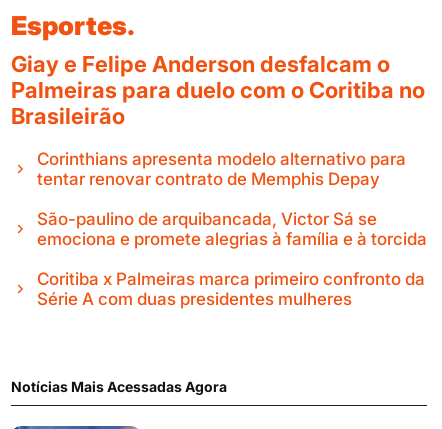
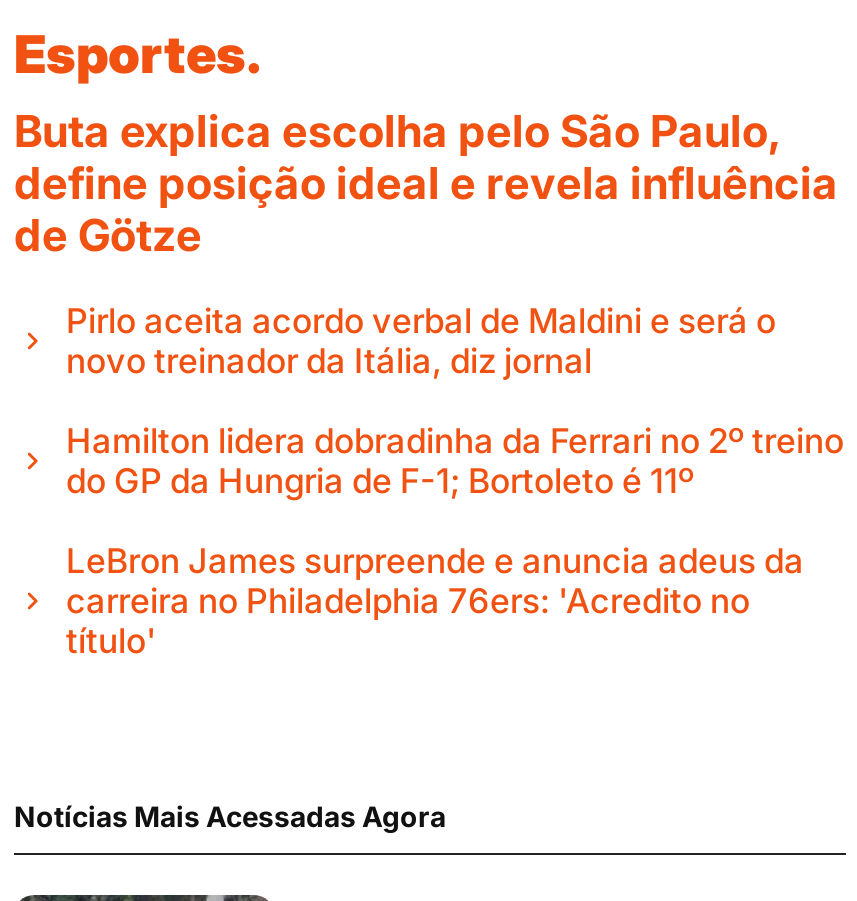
[11,51,425,129] Giay e Felipe Anderson desfalcam o | Palmeiras para duelo com o Coritiba no | Brasileirão -> [14,104,838,260] Buta explica escolha pelo São Paulo, | define posição ideal e revela influência | de Götze
[37,149,406,189] Corinthians apresenta modelo alternativo para | tentar renovar contrato de Memphis Depay -> [66,300,776,380] Pirlo aceita acordo verbal de Maldini e será o | novo treinador da Itália, diz jornal
[37,209,427,249] São-paulino de arquibancada, Victor Sá se | emociona e promete alegrias à família e à torcida -> [66,420,844,500] Hamilton lidera dobradinha da Ferrari no 2º treino | do GP da Hungria de F-1; Bortoleto é 11º
[37,269,425,309] Coritiba x Palmeiras marca primeiro confronto da | Série A com duas presidentes mulheres -> [66,540,804,660] LeBron James surpreende e anuncia adeus da | carreira no Philadelphia 76ers: 'Acredito no | título'

